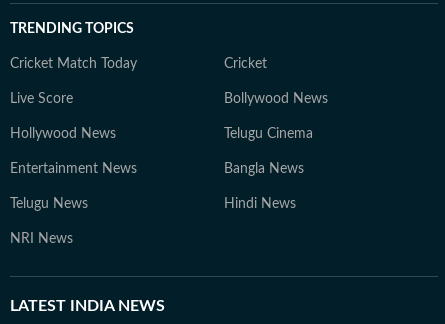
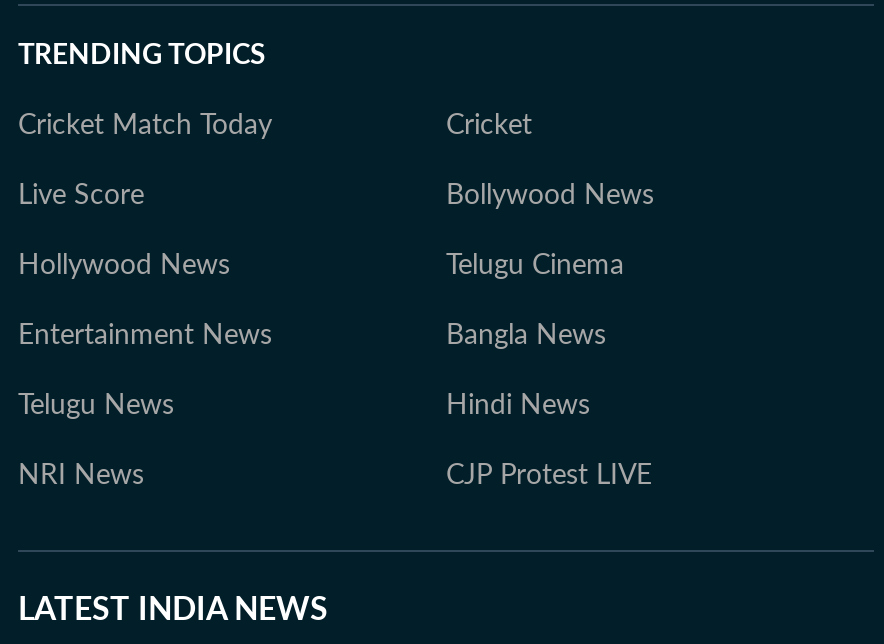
none -> [446,462,652,490] CJP Protest LIVE

